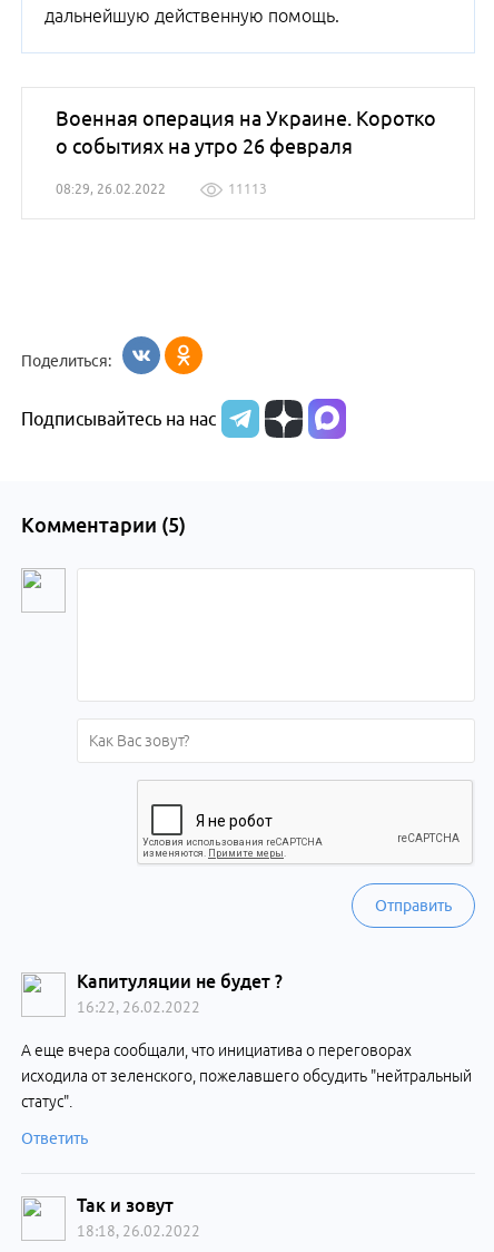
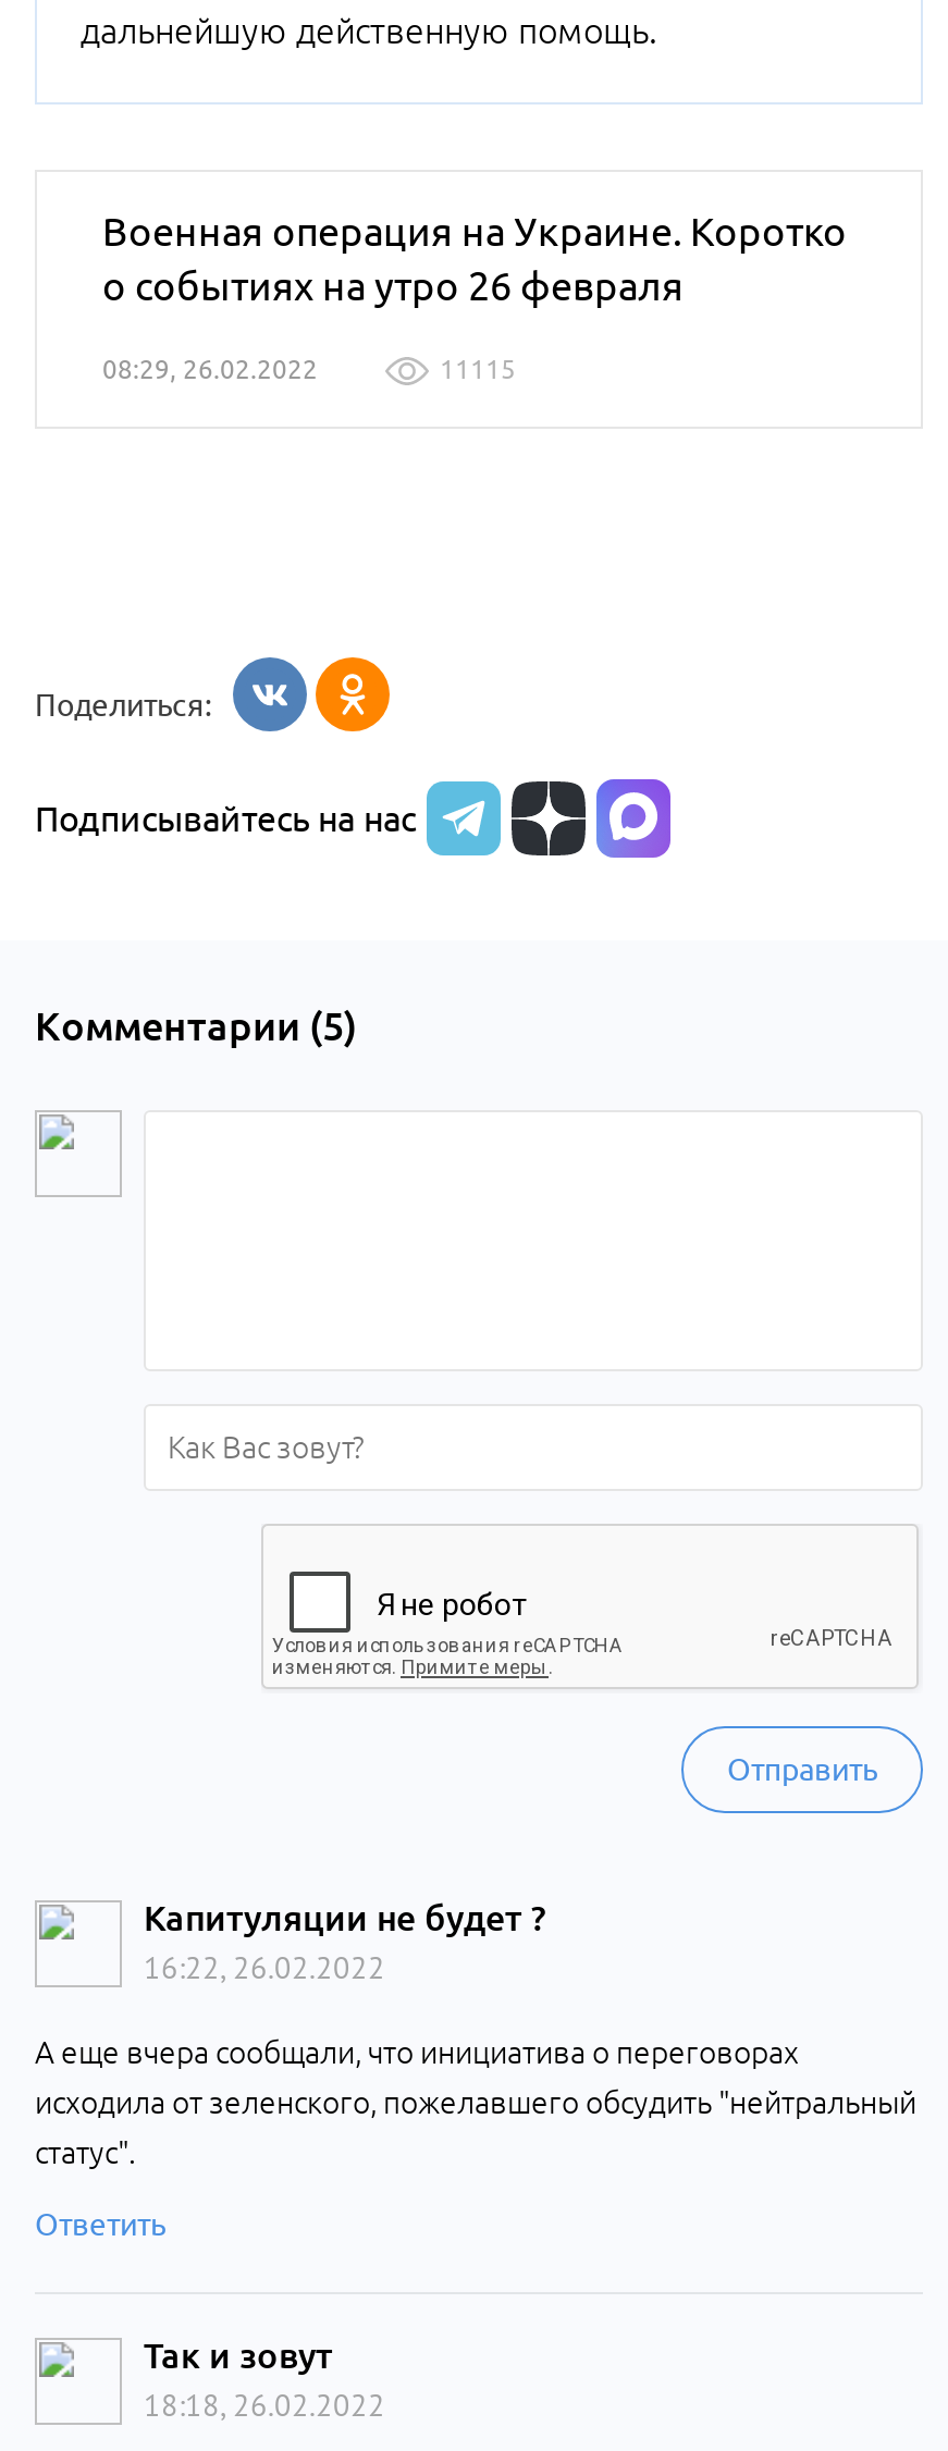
[228,182,267,196] 11113 -> [440,355,516,383] 11115

